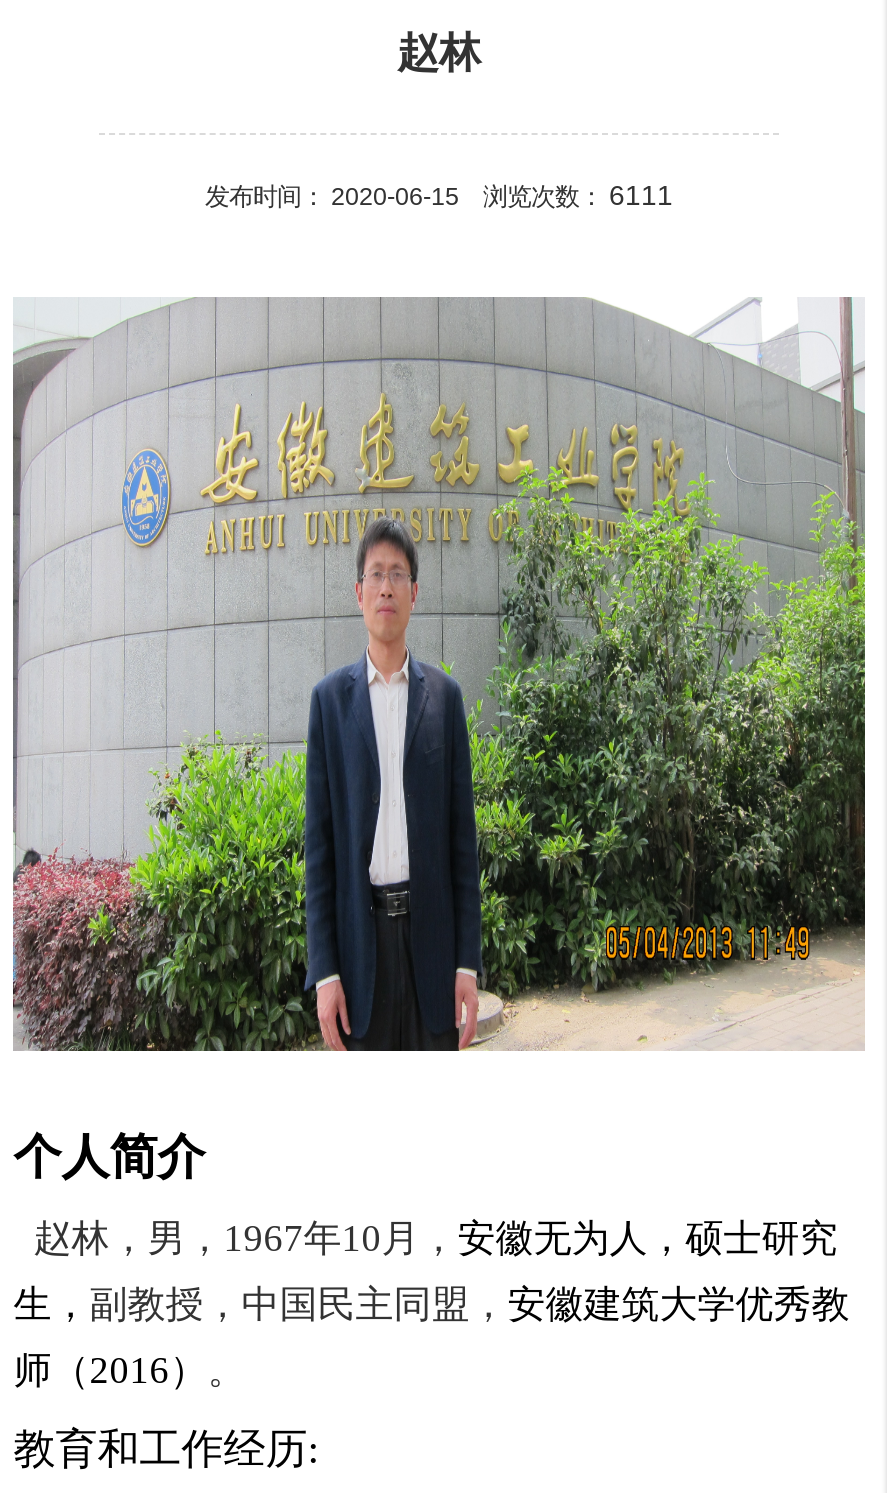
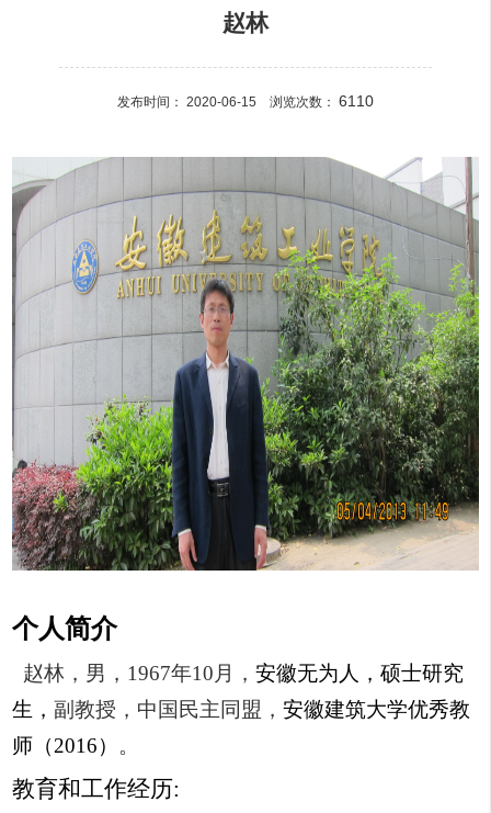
[205,179,673,211] 发布时间： 2020-06-15 浏览次数：6111 -> [117,92,374,110] 发布时间： 2020-06-15 浏览次数：6110

